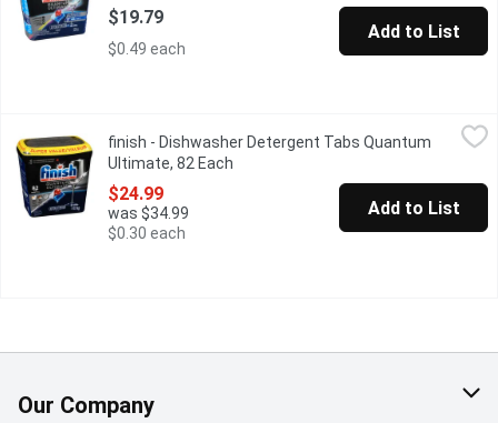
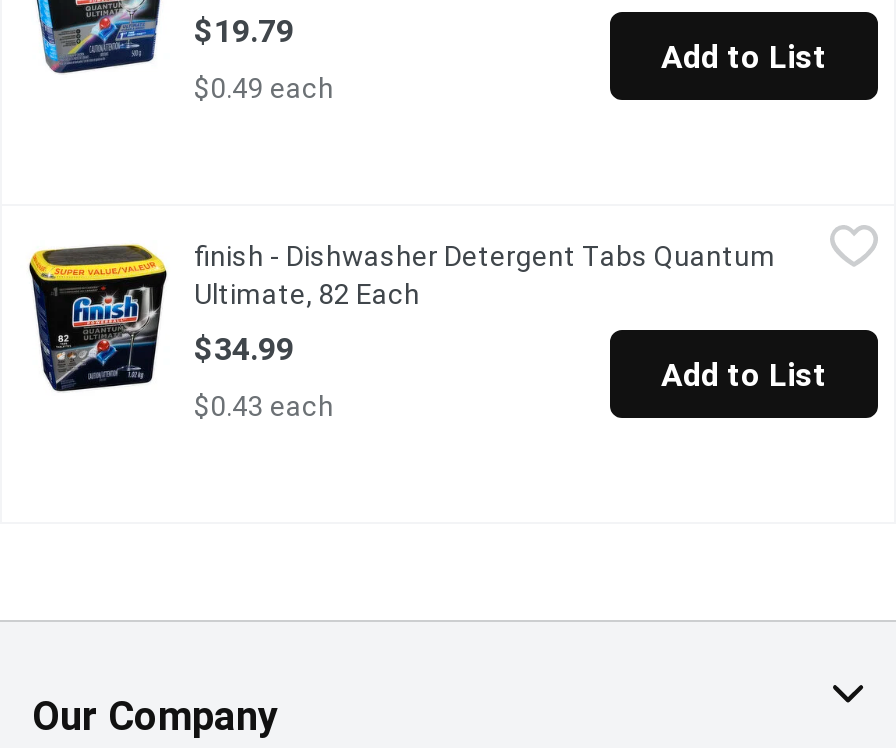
[108,183,189,242] $24.99 | was $34.99 | $0.30 each -> [194,330,334,422] $34.99 | $0.43 each

